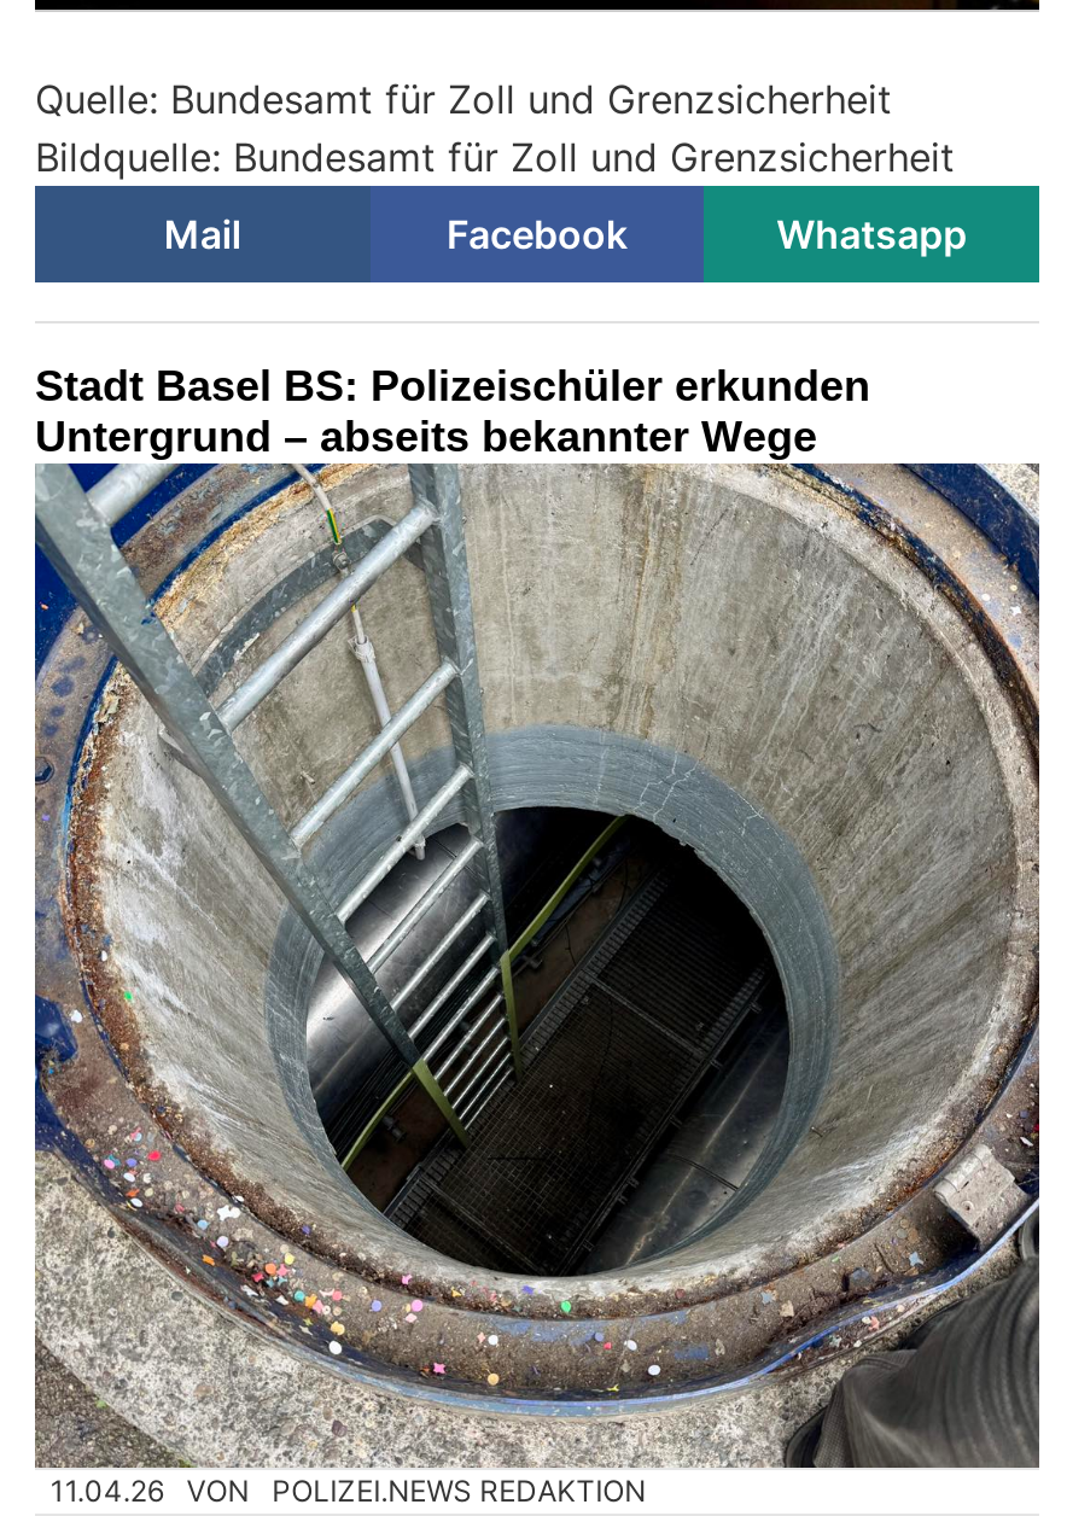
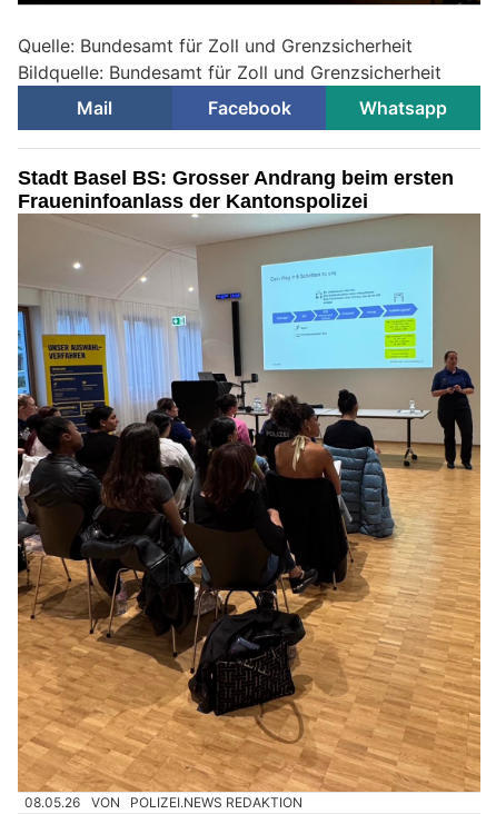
[33,362,1042,1470] [image] | Stadt Basel BS: Polizeischüler erkunden | Untergrund – abseits bekannter Wege -> [17,167,482,793] [image] | Stadt Basel BS: Grosser Andrang beim ersten | Fraueninfoanlass der Kantonspolizei
[50,1473,646,1509] 11.04.26 VON POLIZEI.NEWS REDAKTION -> [25,794,303,811] 08.05.26 VON POLIZEI.NEWS REDAKTION

